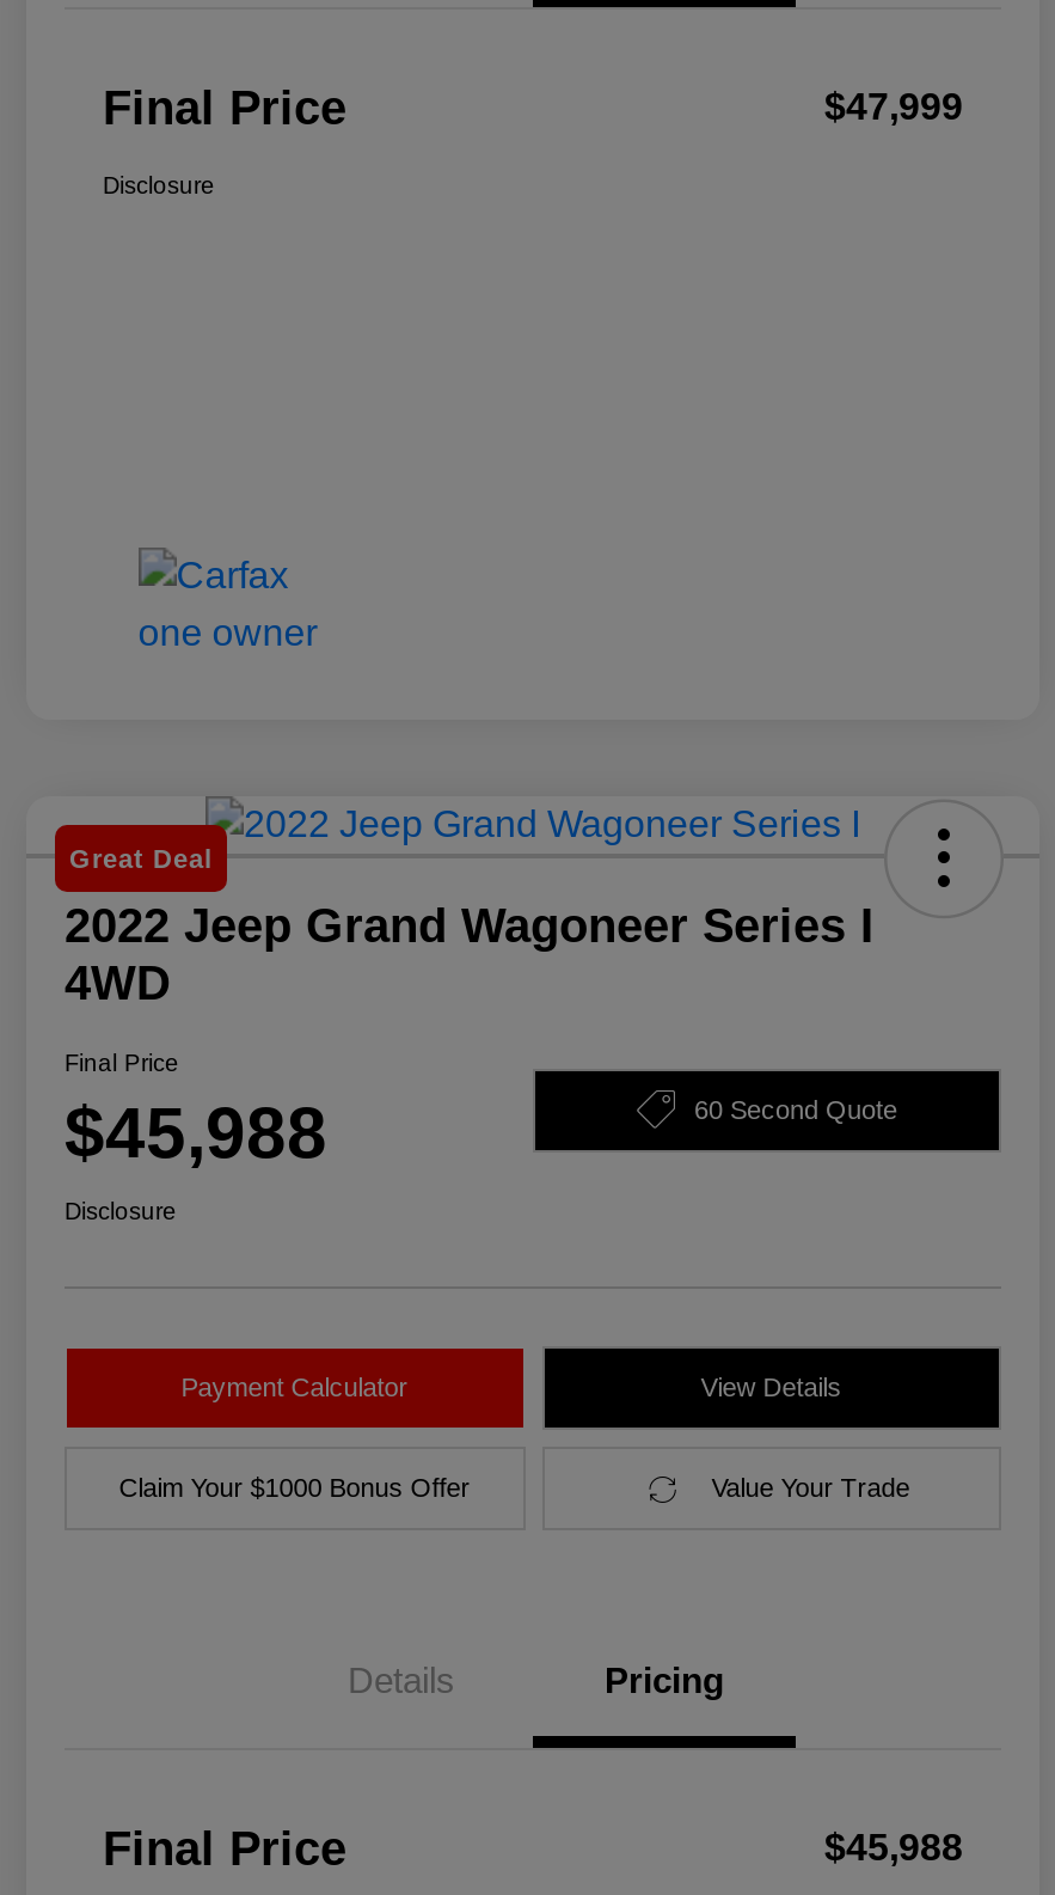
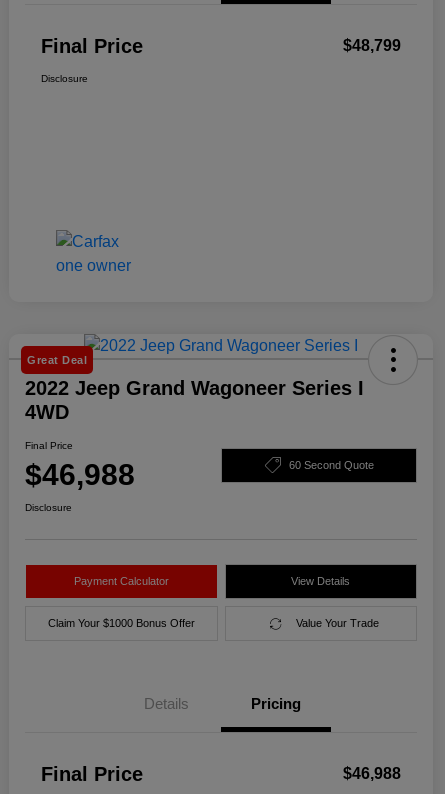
[824,87,963,127] $47,999 -> [343,37,401,54] $48,799
[65,1093,327,1172] $45,988 -> [25,458,135,491] $46,988
[824,1827,963,1868] $45,988 -> [343,765,401,782] $46,988

